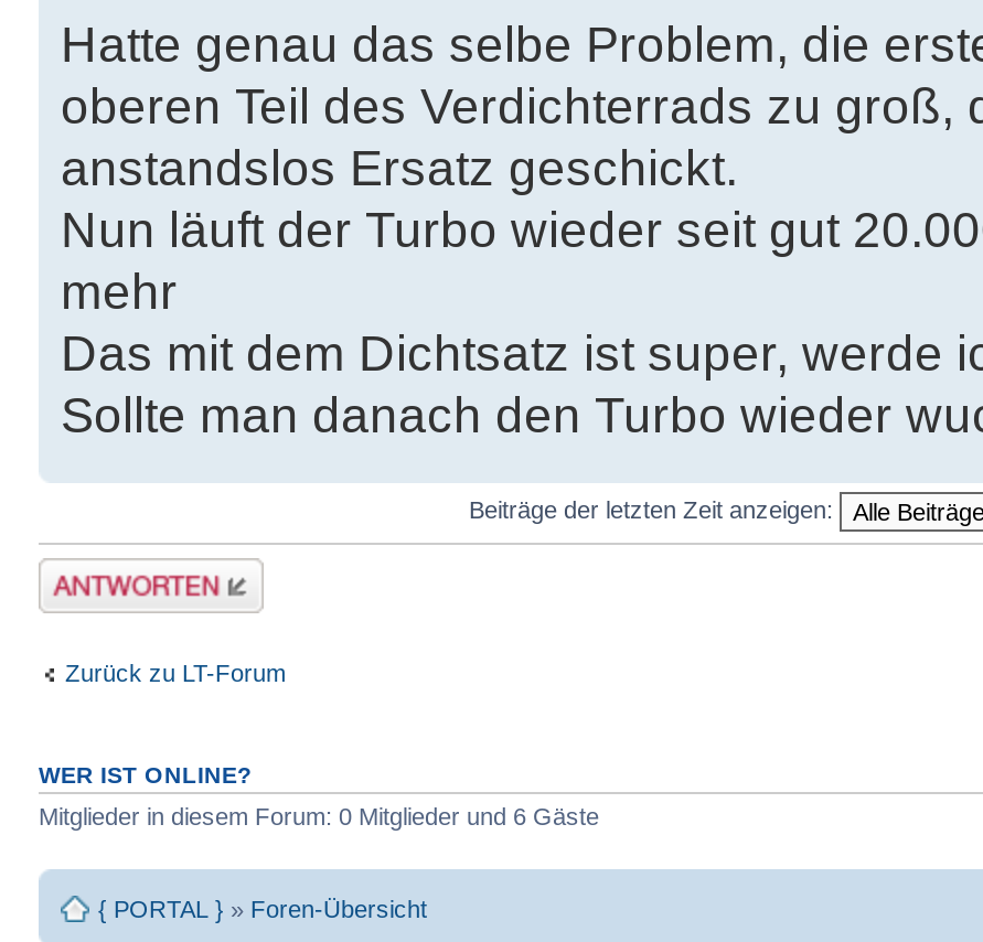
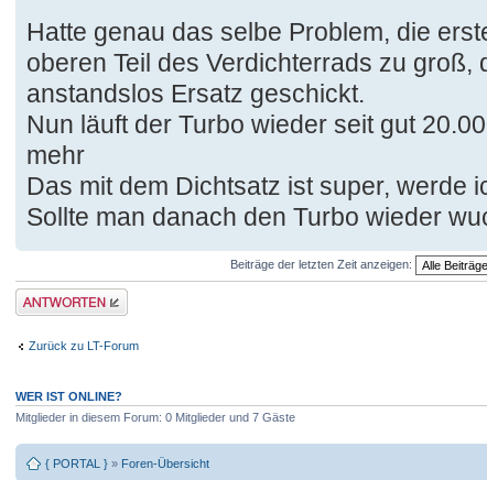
[39,803,599,830] Mitglieder in diesem Forum: 0 Mitglieder und 6 Gäste -> [15,411,295,424] Mitglieder in diesem Forum: 0 Mitglieder und 7 Gäste

